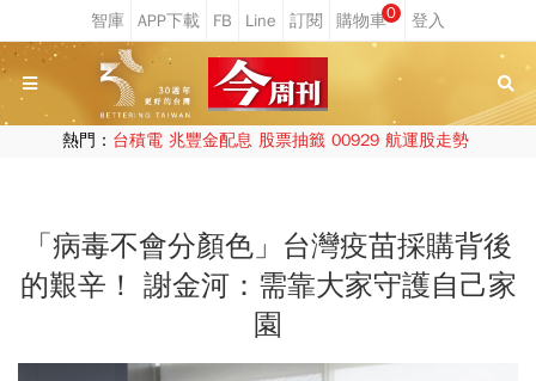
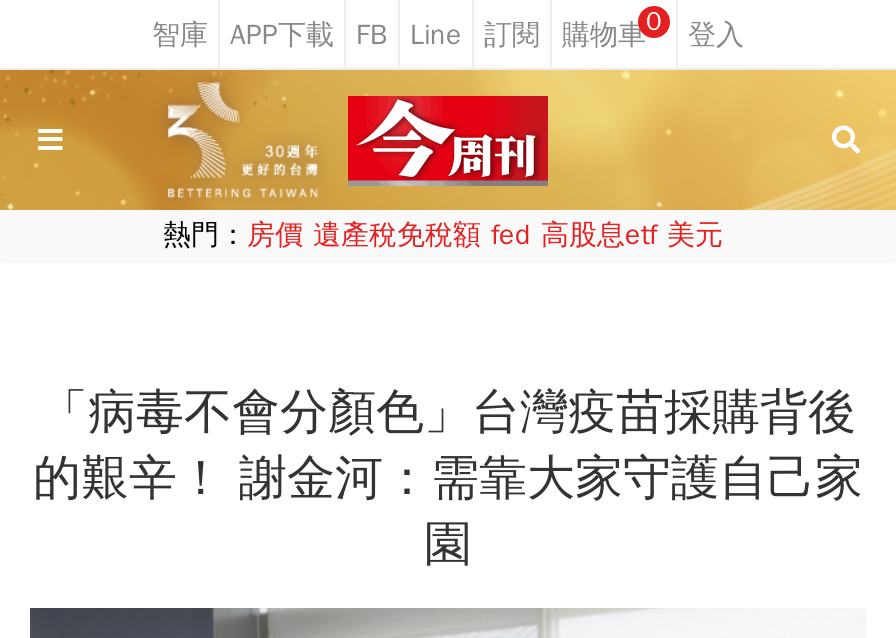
[62,130,468,150] 熱門：台積電 兆豐金配息 股票抽籤 00929 航運股走勢 -> [163,218,723,252] 熱門：房價 遺產稅免稅額 fed 高股息etf 美元

